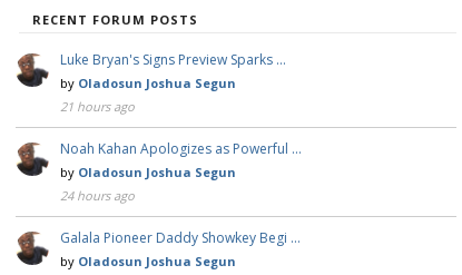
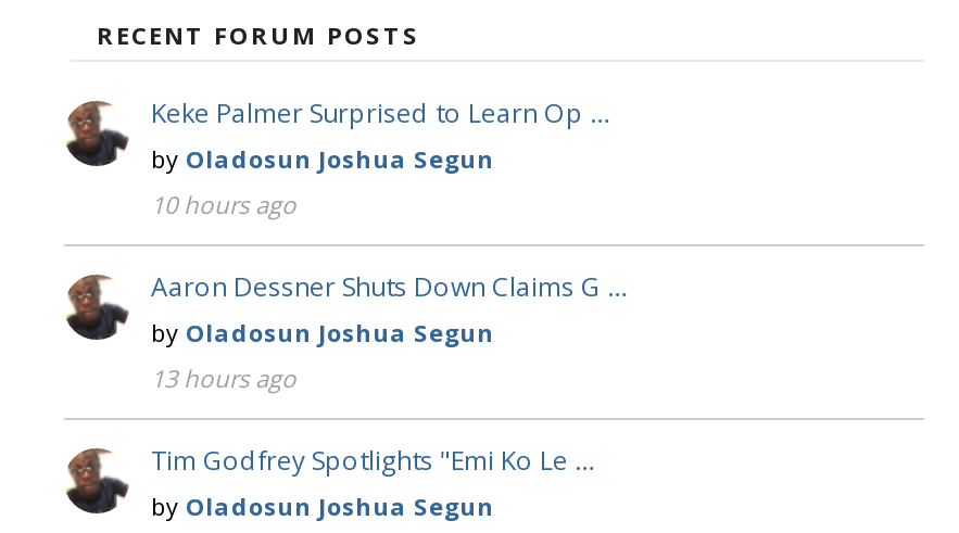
[60,50,286,69] Luke Bryan's Signs Preview Sparks … -> [151,96,609,132] Keke Palmer Surprised to Learn Op …
[60,98,135,115] 21 hours ago -> [151,189,296,221] 10 hours ago
[60,139,302,158] Noah Kahan Apologizes as Powerful … -> [151,269,627,306] Aaron Dessner Shuts Down Claims G …
[60,187,135,204] 24 hours ago -> [151,363,296,395] 13 hours ago
[60,228,301,247] Galala Pioneer Daddy Showkey Begi … -> [151,443,594,480] Tim Godfrey Spotlights "Emi Ko Le …

